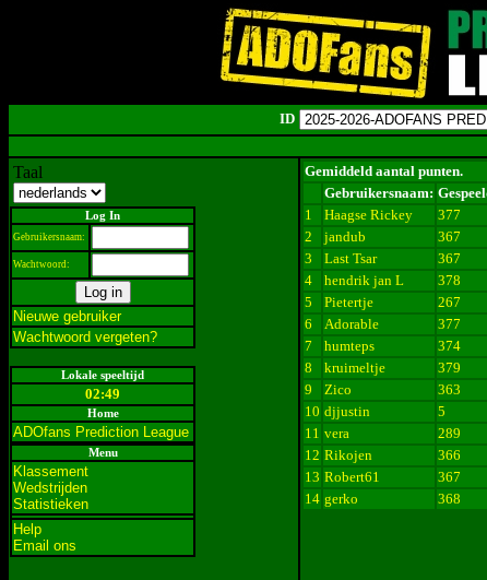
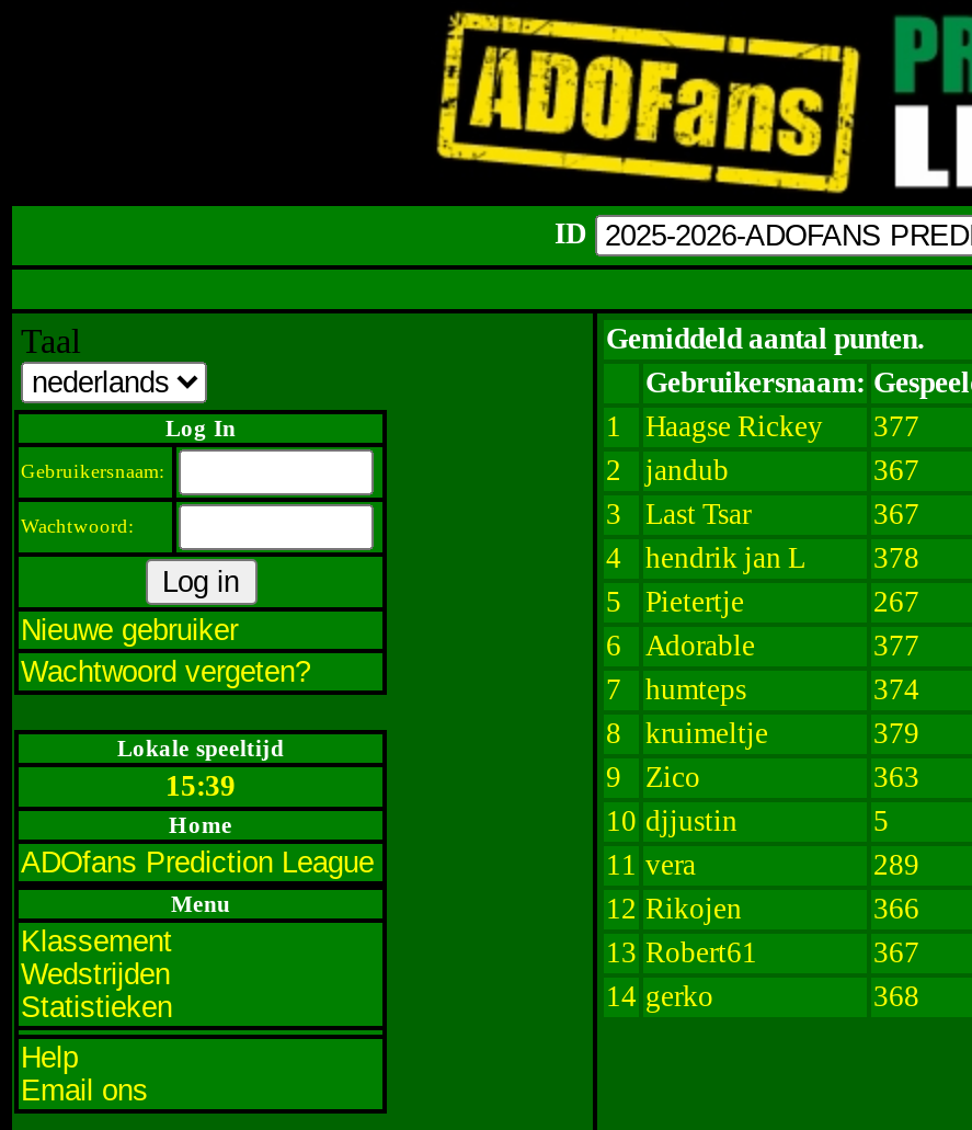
[85,386,120,402] 02:49 -> [165,769,236,802] 15:39

